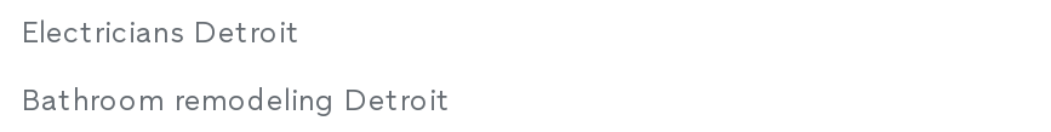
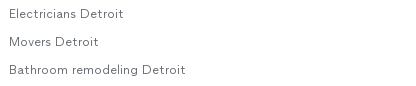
none -> [9,35,99,49] Movers Detroit

